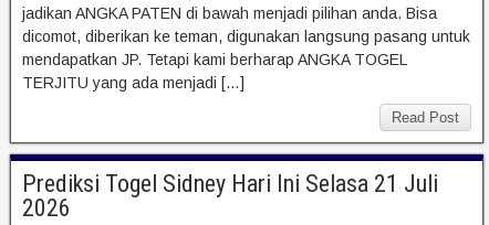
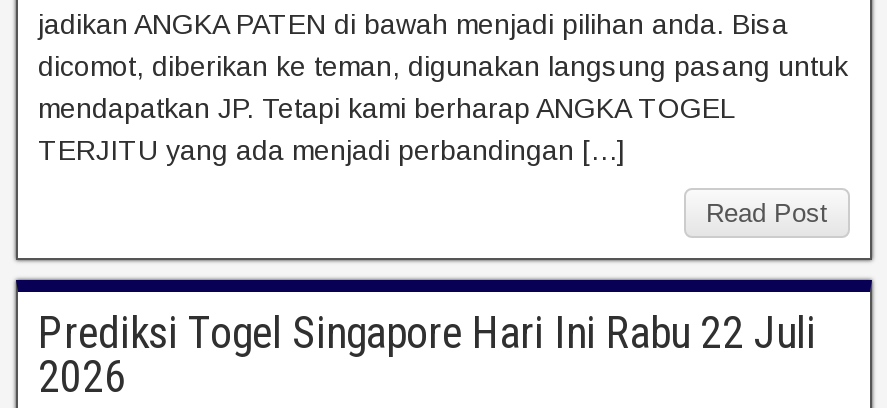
[22,74,245,92] TERJITU yang ada menjadi […] -> [38,134,624,166] TERJITU yang ada menjadi perbandingan […]
[22,170,438,198] Prediksi Togel Sidney Hari Ini Selasa 21 Juli -> [38,308,816,358] Prediksi Togel Singapore Hari Ini Rabu 22 Juli

